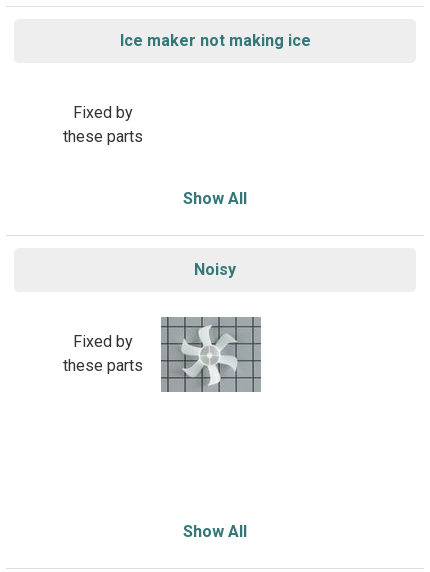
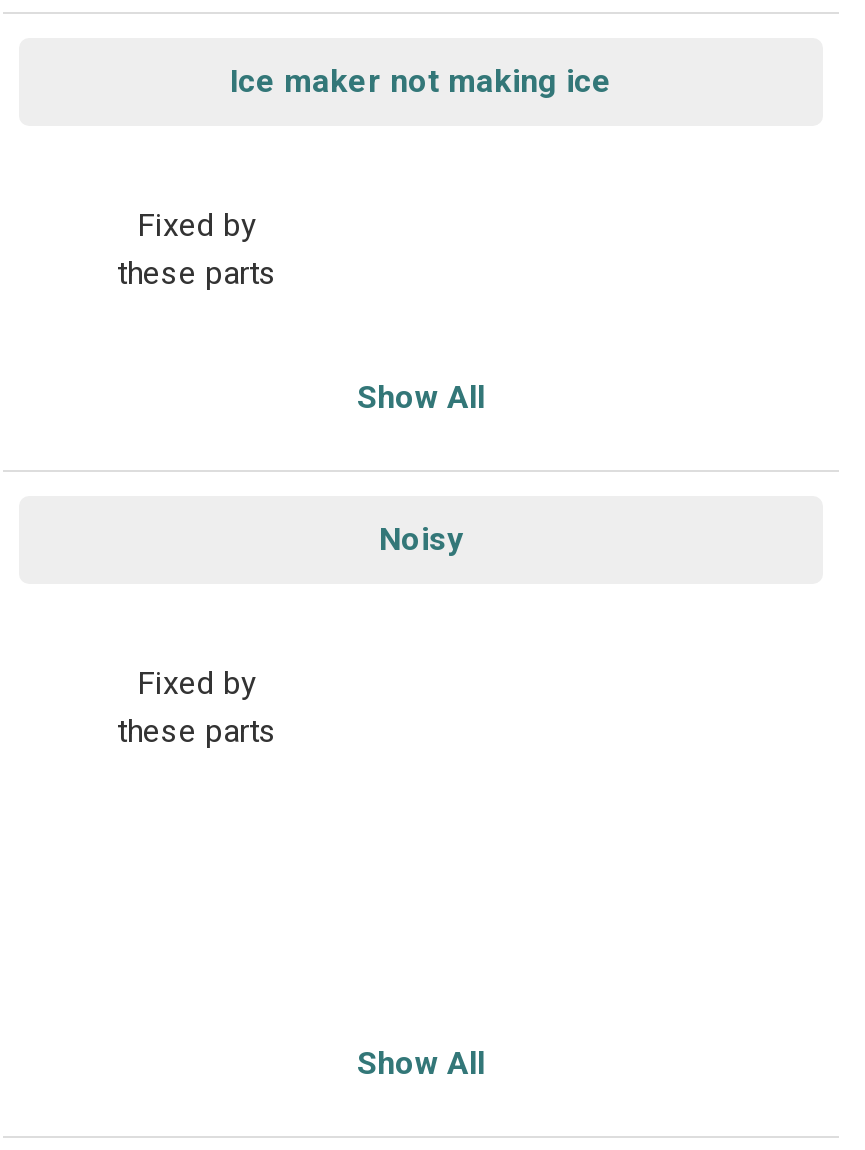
[160,316,262,393] [image] -> none

